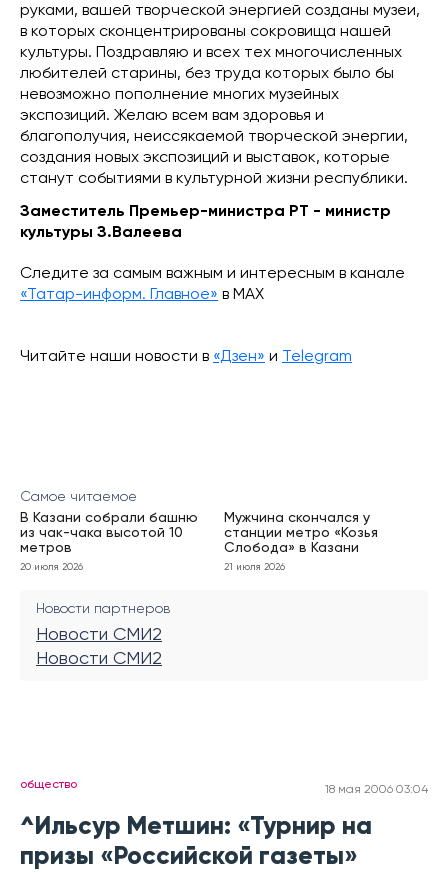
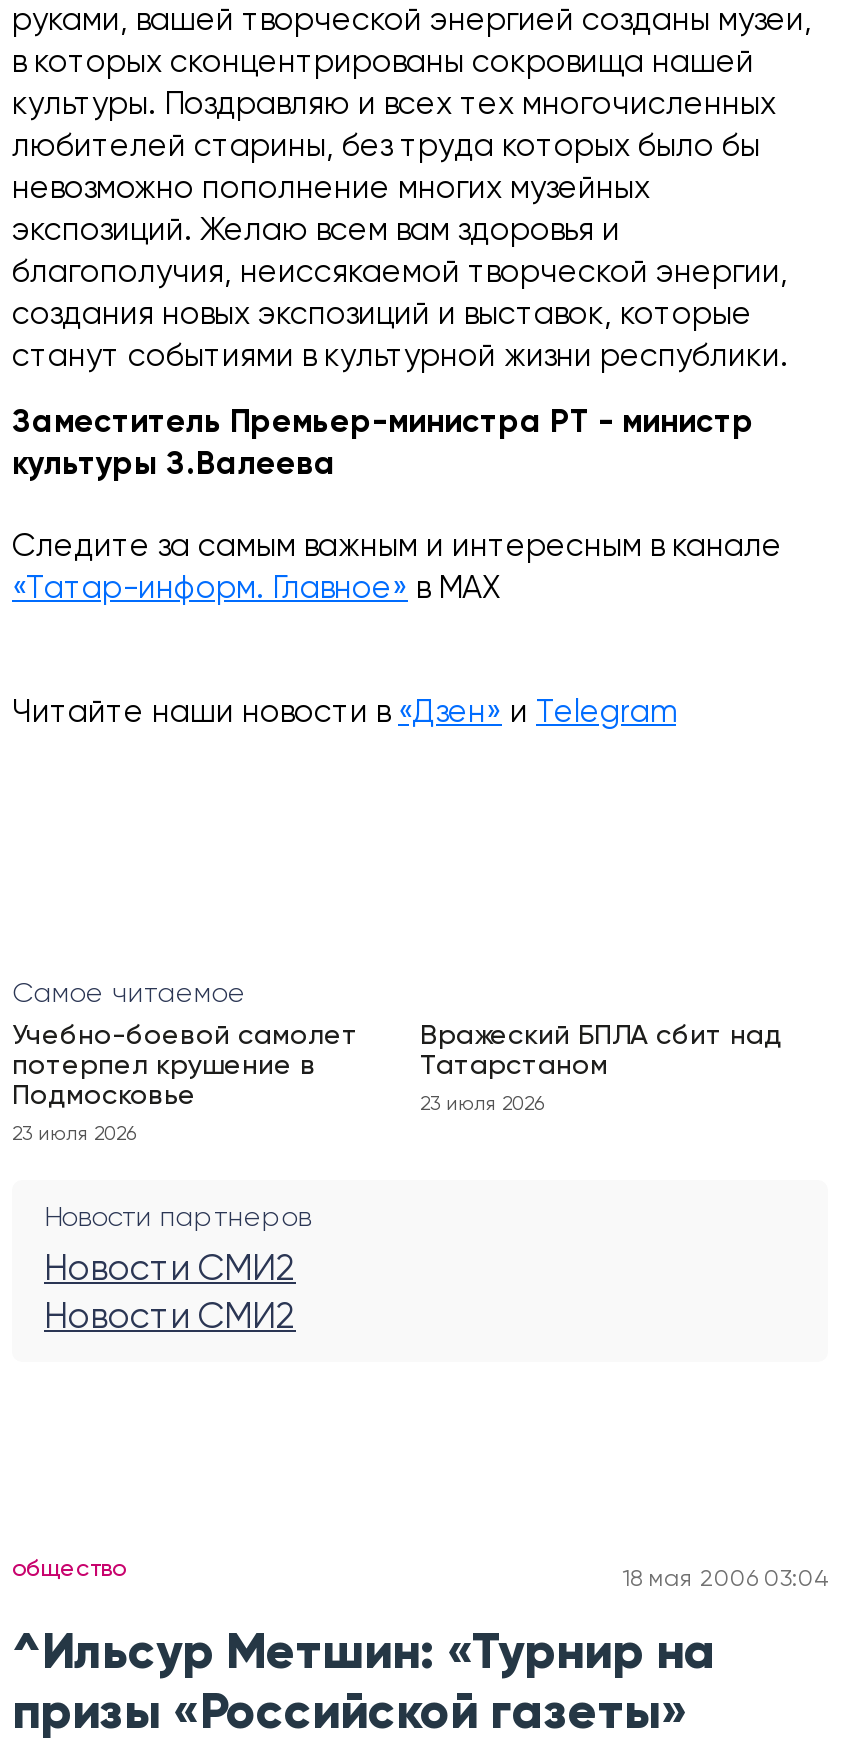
[20,511,198,555] В Казани собрали башню | из чак-чака высотой 10 | метров -> [12,1022,358,1110] Учебно-боевой самолет | потерпел крушение в | Подмосковье
[224,511,378,555] Мужчина скончался у | станции метро «Козья | Слобода» в Казани -> [420,1022,782,1080] Вражеский БПЛА сбит над | Татарстаном
[20,562,83,572] 20 июля 2026 -> [12,1124,136,1144] 23 июля 2026
[224,562,285,572] 21 июля 2026 -> [420,1094,544,1114] 23 июля 2026

